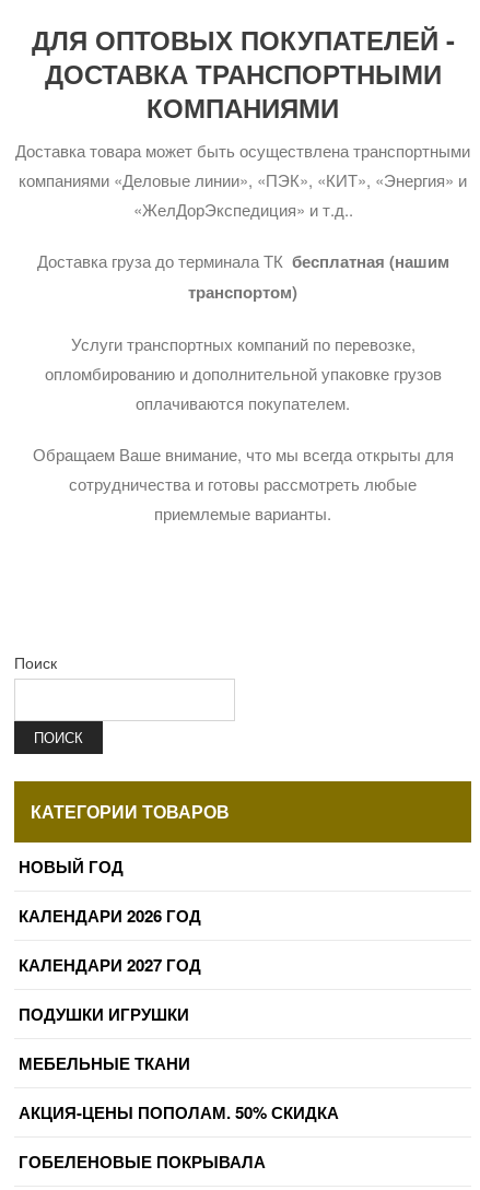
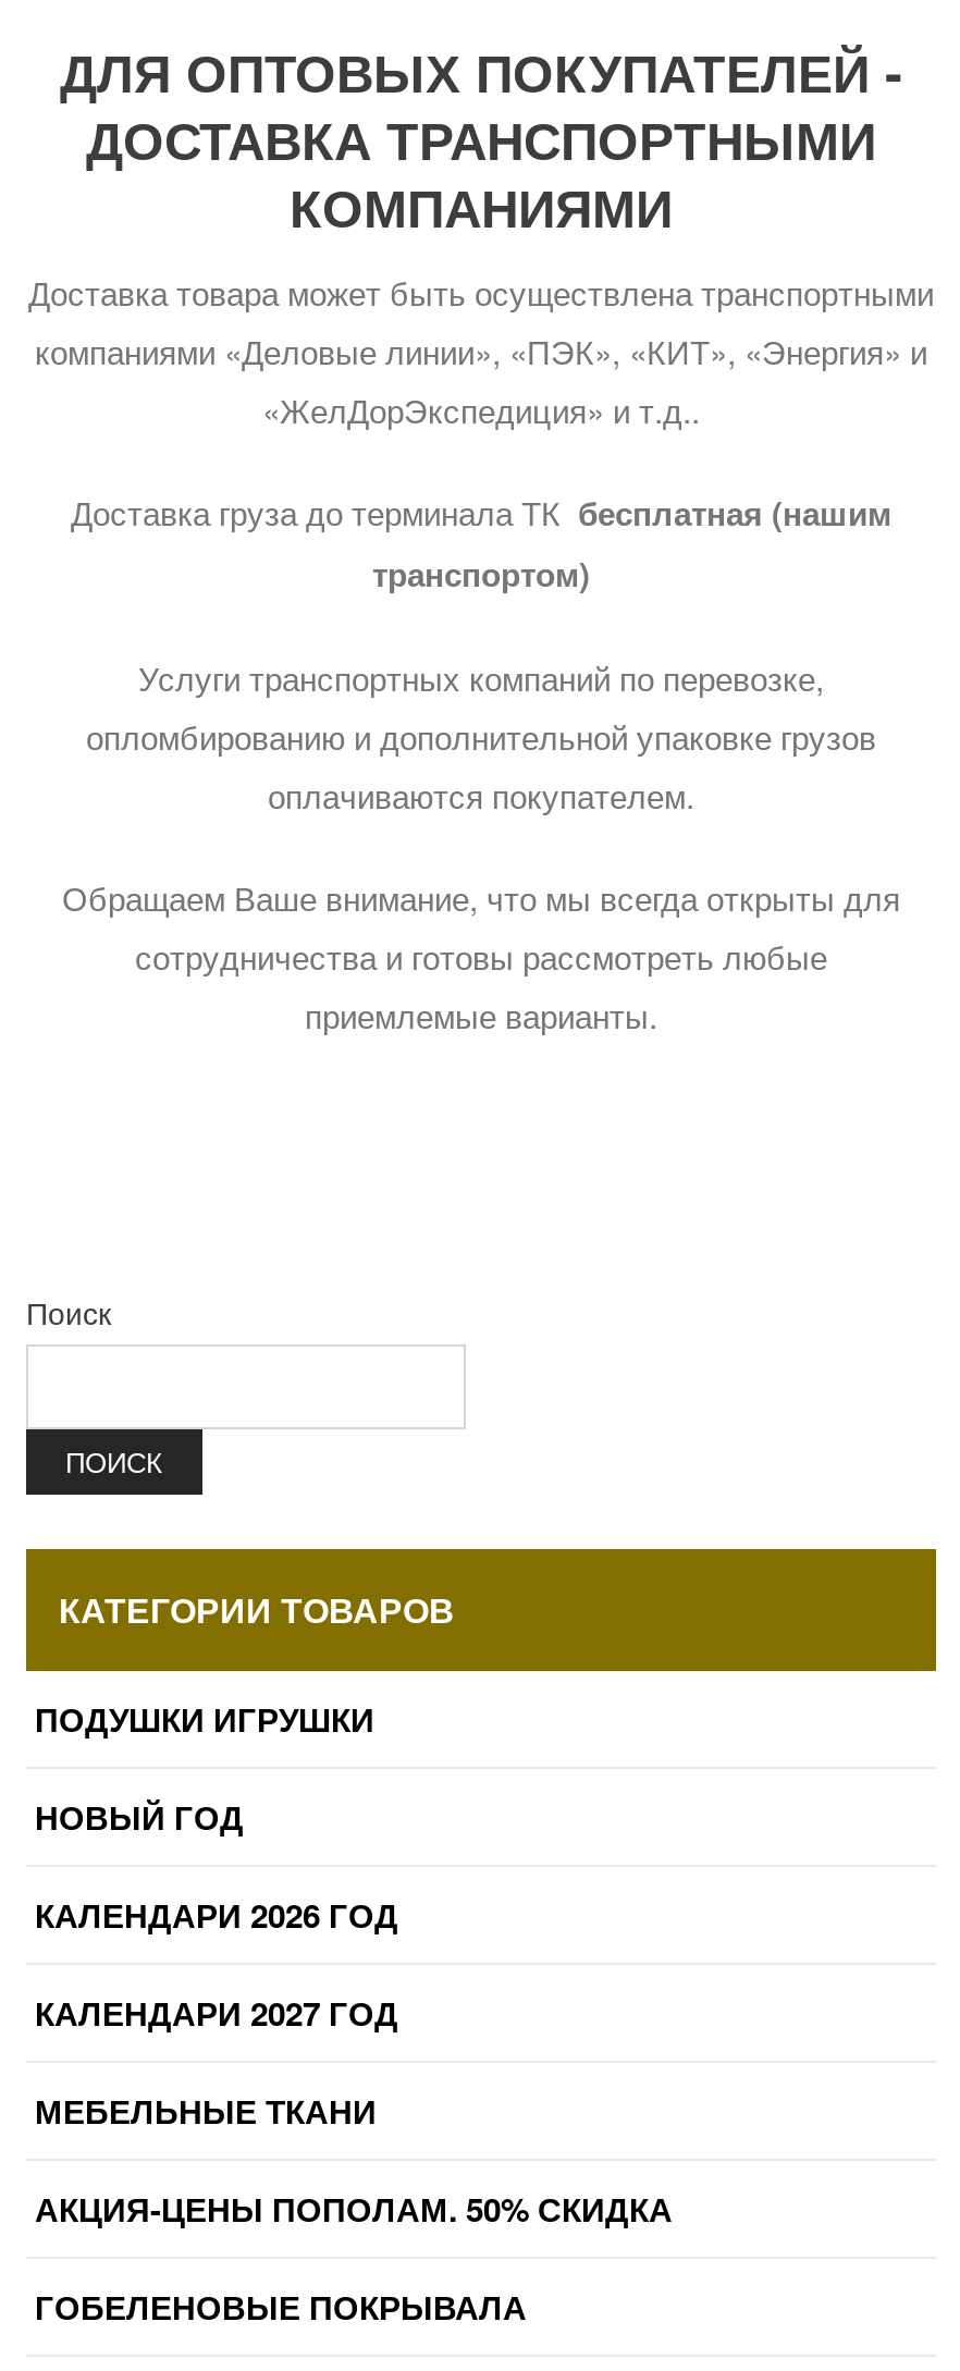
moved [19,854,201,976] -> [35,1792,398,2036]: НОВЫЙ ГОД | КАЛЕНДАРИ 2026 ГОД | КАЛЕНДАРИ 2027 ГОД
moved [19,1002,189,1026] -> [35,1694,374,1742]: ПОДУШКИ ИГРУШКИ

